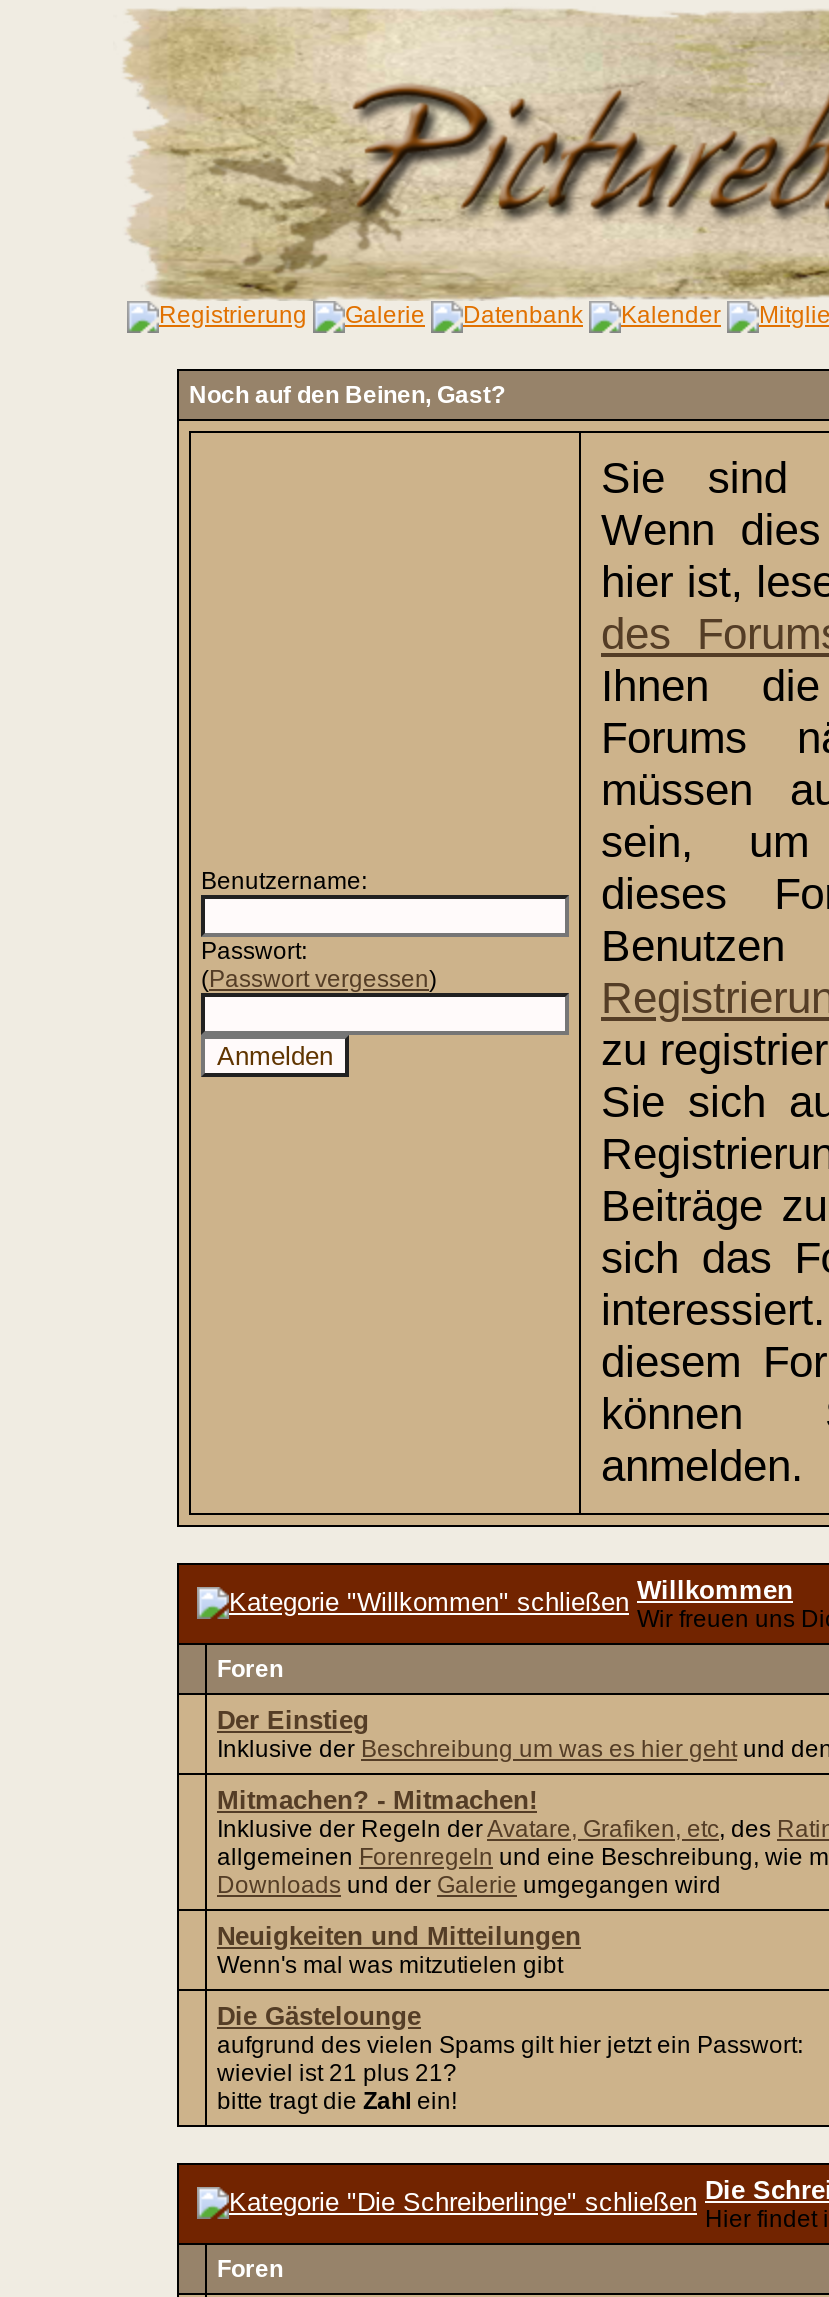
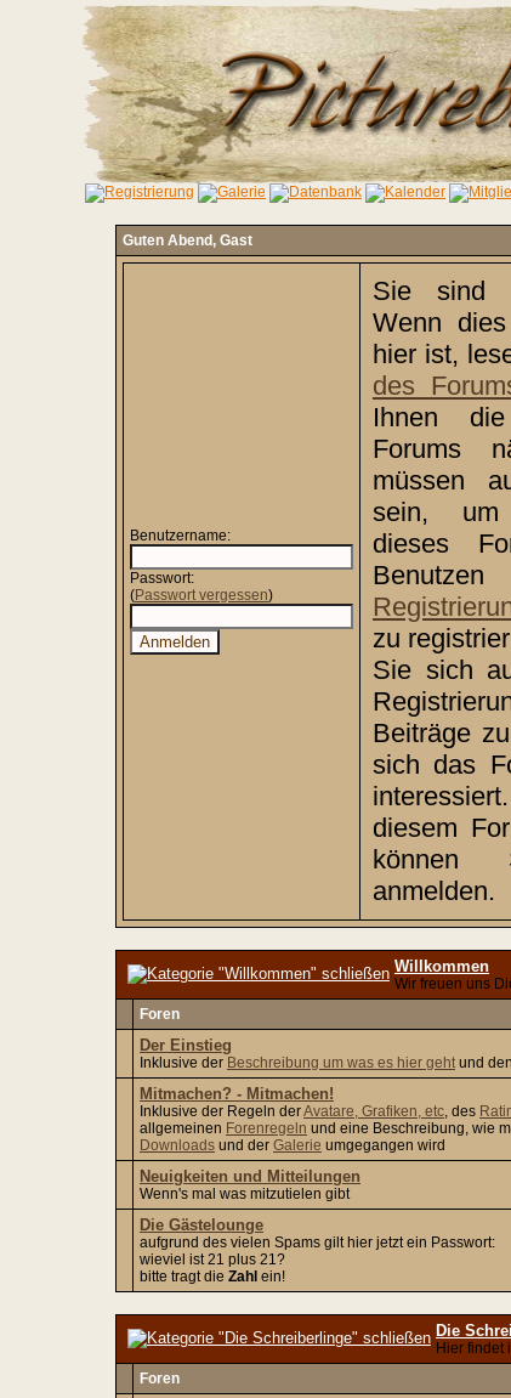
[189,381,505,409] Noch auf den Beinen, Gast? -> [123,232,252,249] Guten Abend, Gast

